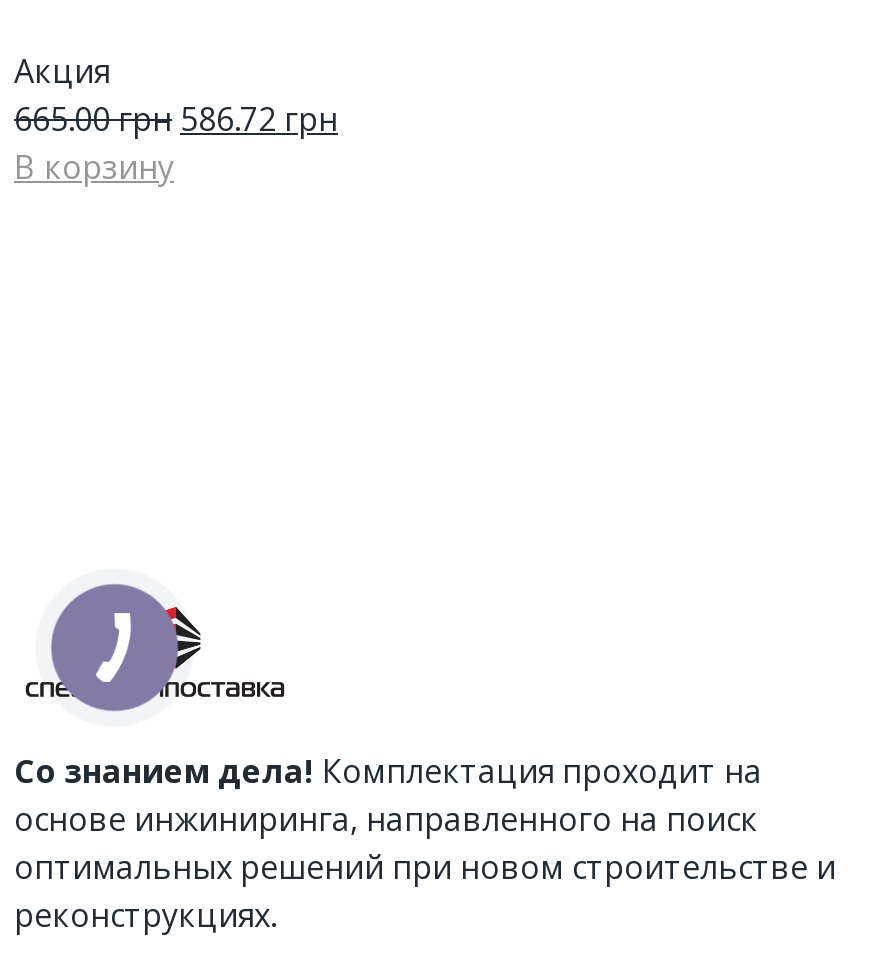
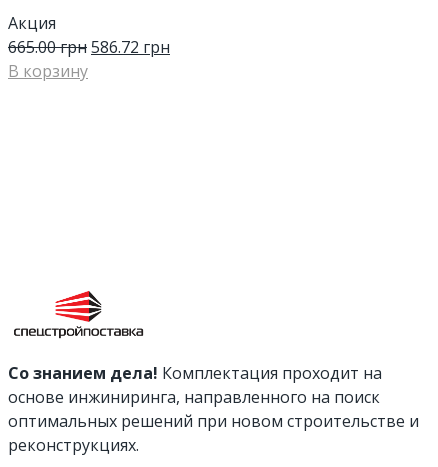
[48,579,180,715] [image] -> [26,279,91,344] [image]

